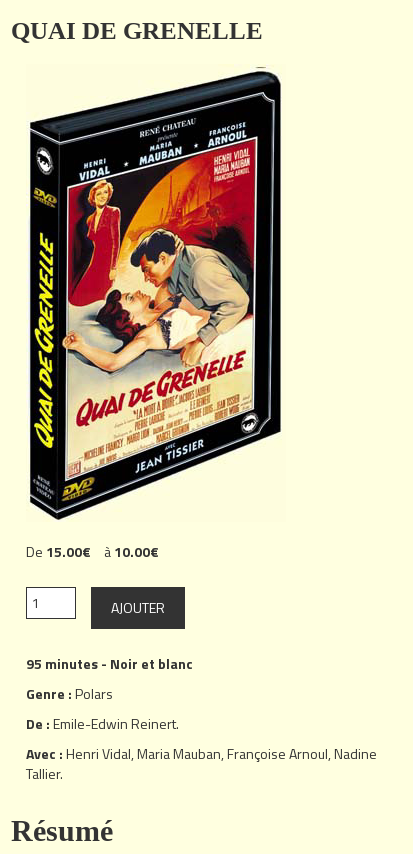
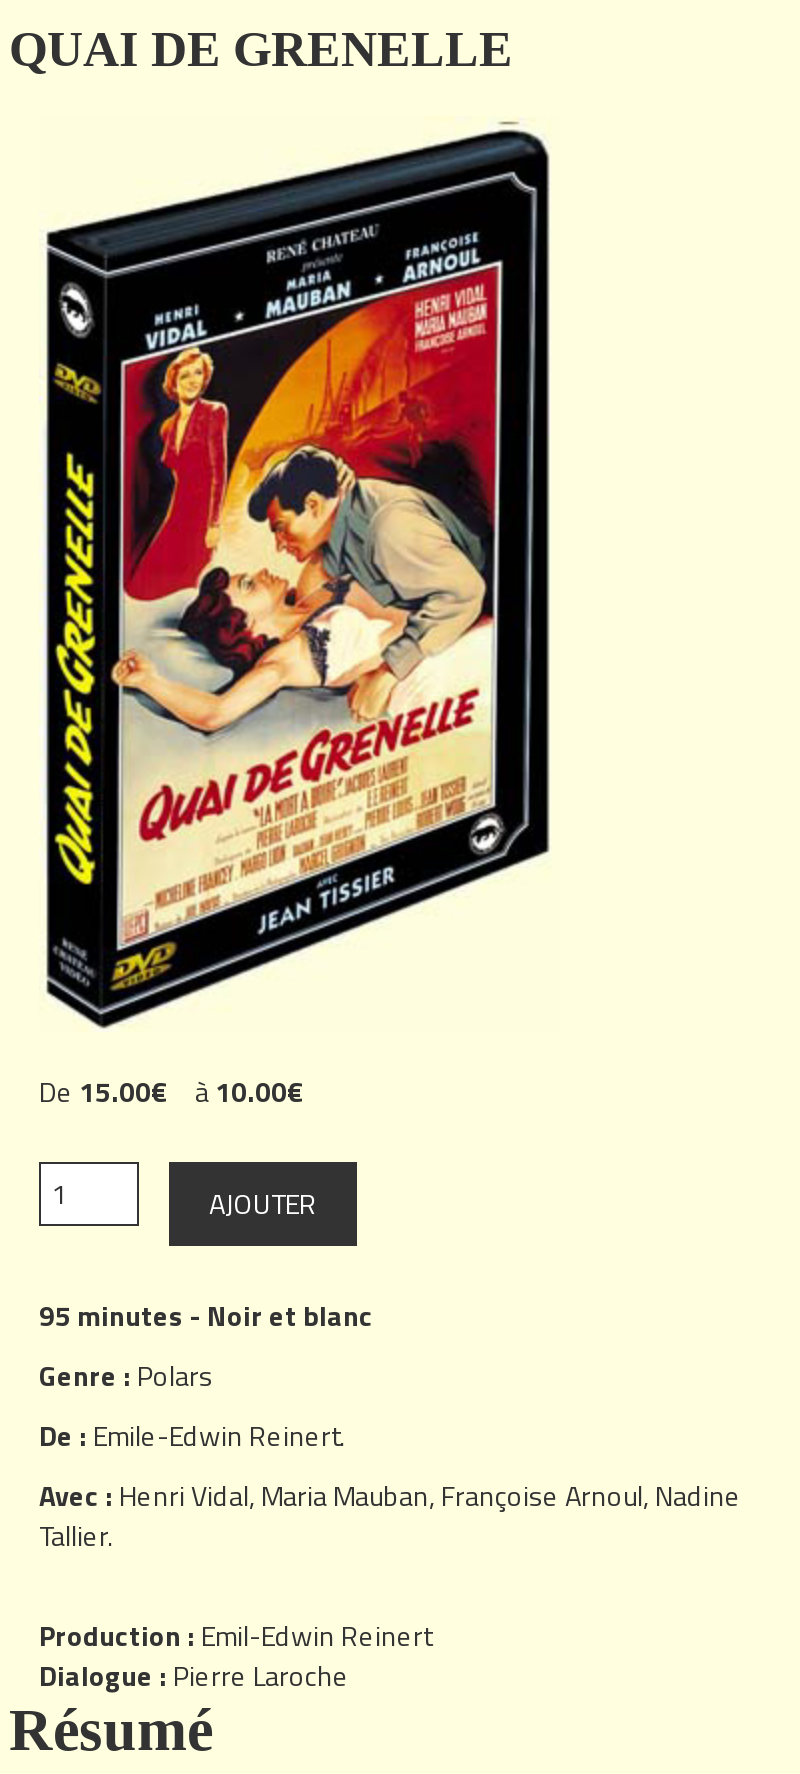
none -> [39,1614,431,1696] Production : Emil-Edwin Reinert | Dialogue : Pierre Laroche

